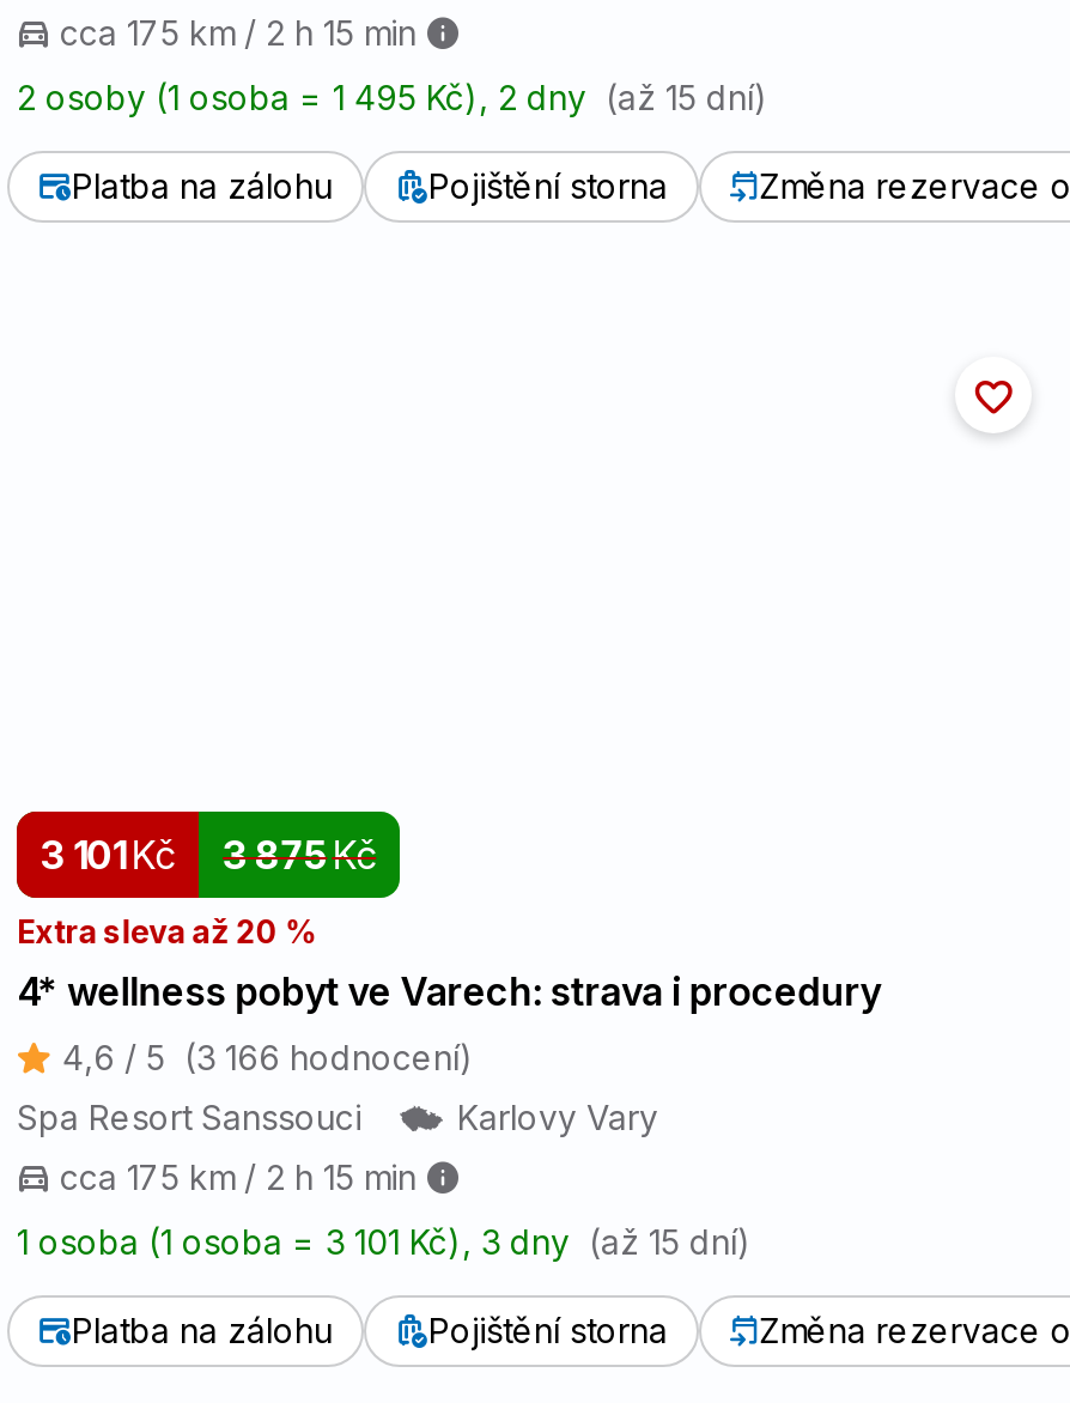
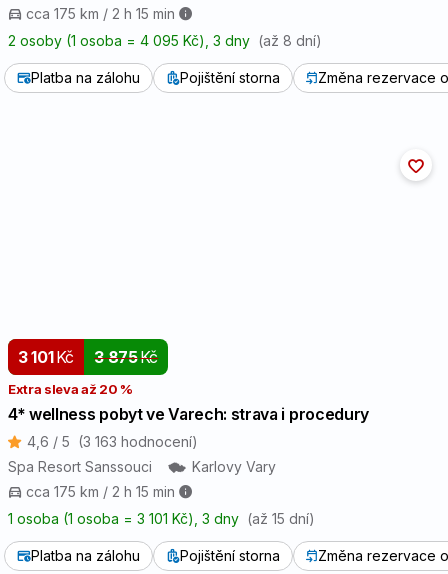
[17,77,768,117] 2 osoby (1 osoba = 1 495 Kč), 2 dny (až 15 dní) -> [8,32,322,49] 2 osoby (1 osoba = 4 095 Kč), 3 dny (až 8 dní)
[53,1037,474,1077] 4,6 / 5 (3 166 hodnocení) -> [23,433,198,450] 4,6 / 5 (3 163 hodnocení)

